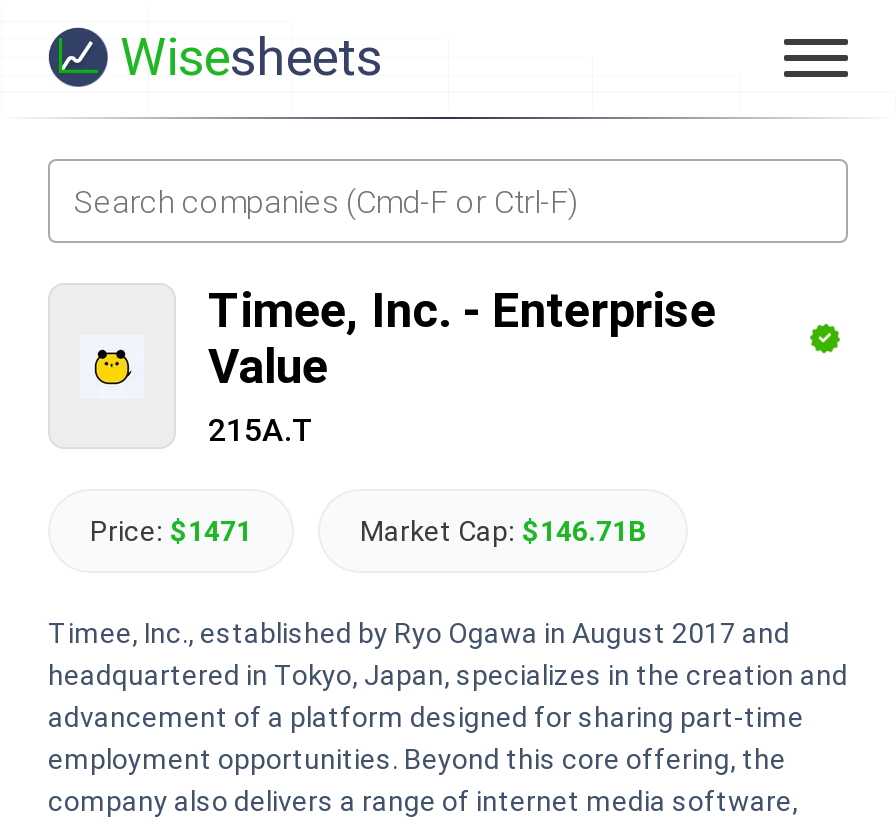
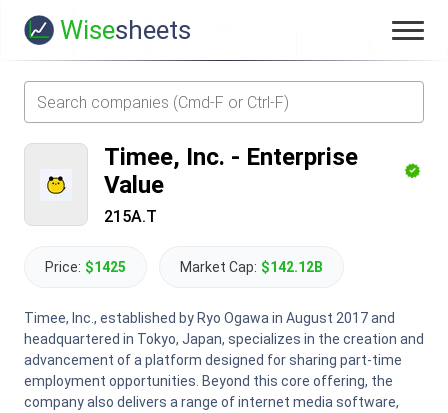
[90,515,252,547] Price: $1471 -> [45,259,126,275] Price: $1425
[360,515,646,547] Market Cap: $146.71B -> [180,259,323,275] Market Cap: $142.12B

